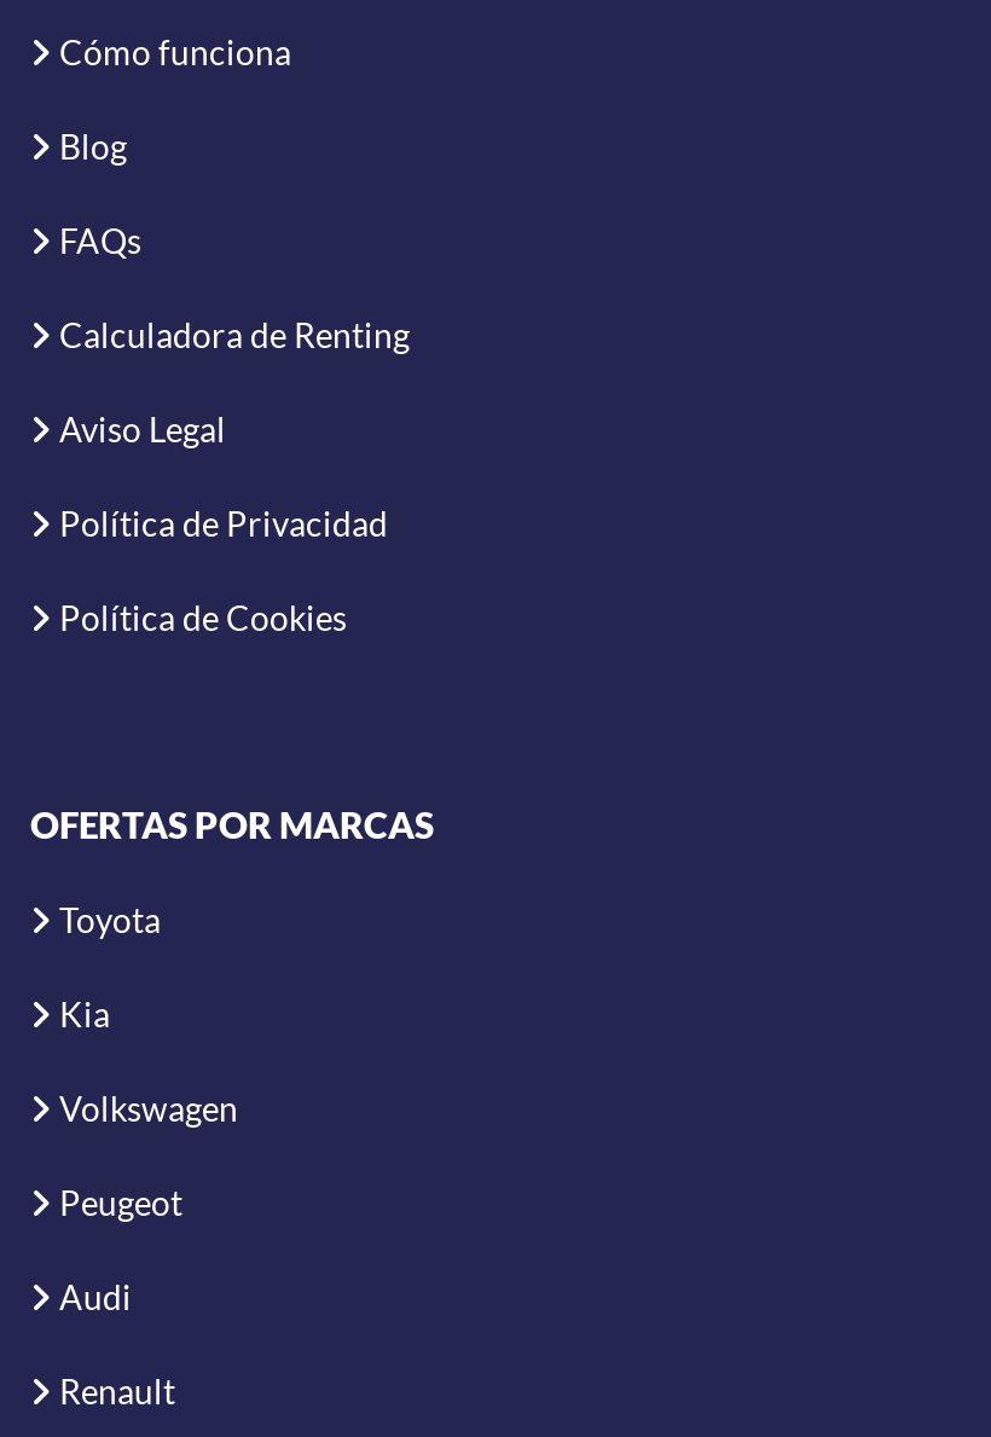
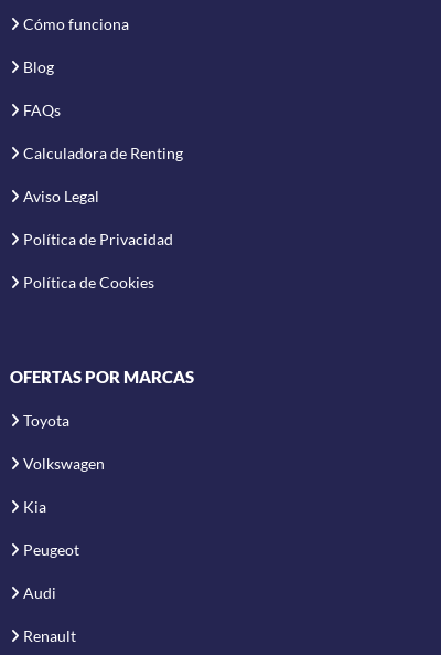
moved [59,994,110,1035] -> [23,497,46,516]: Kia
moved [59,1088,238,1129] -> [23,454,105,473]: Volkswagen

